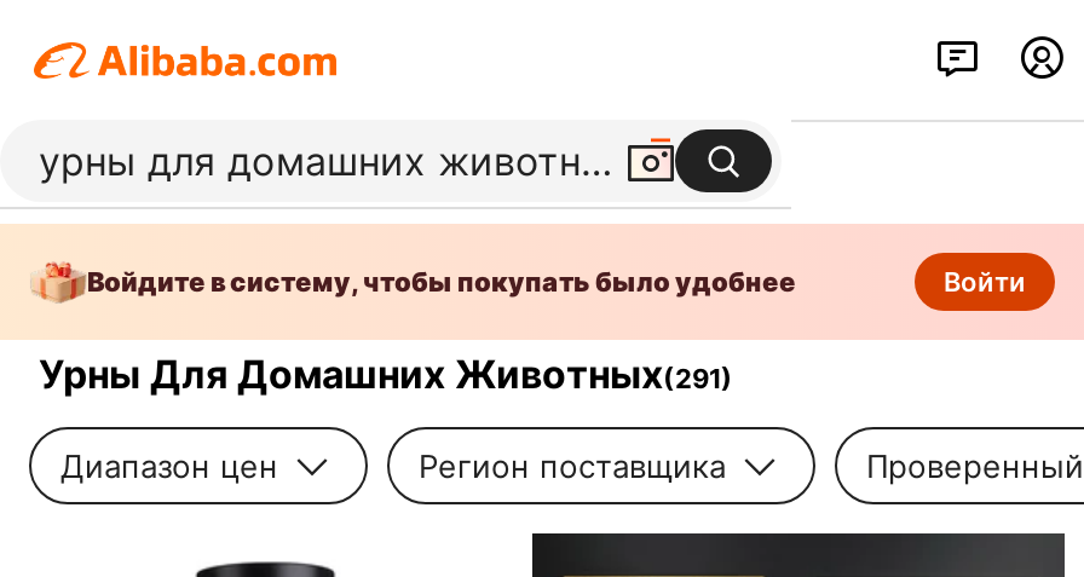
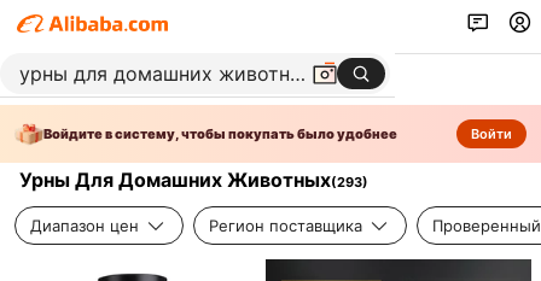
[39,350,733,398] Урны Для Домашних Животных(291) -> [19,168,368,192] Урны Для Домашних Животных(293)

